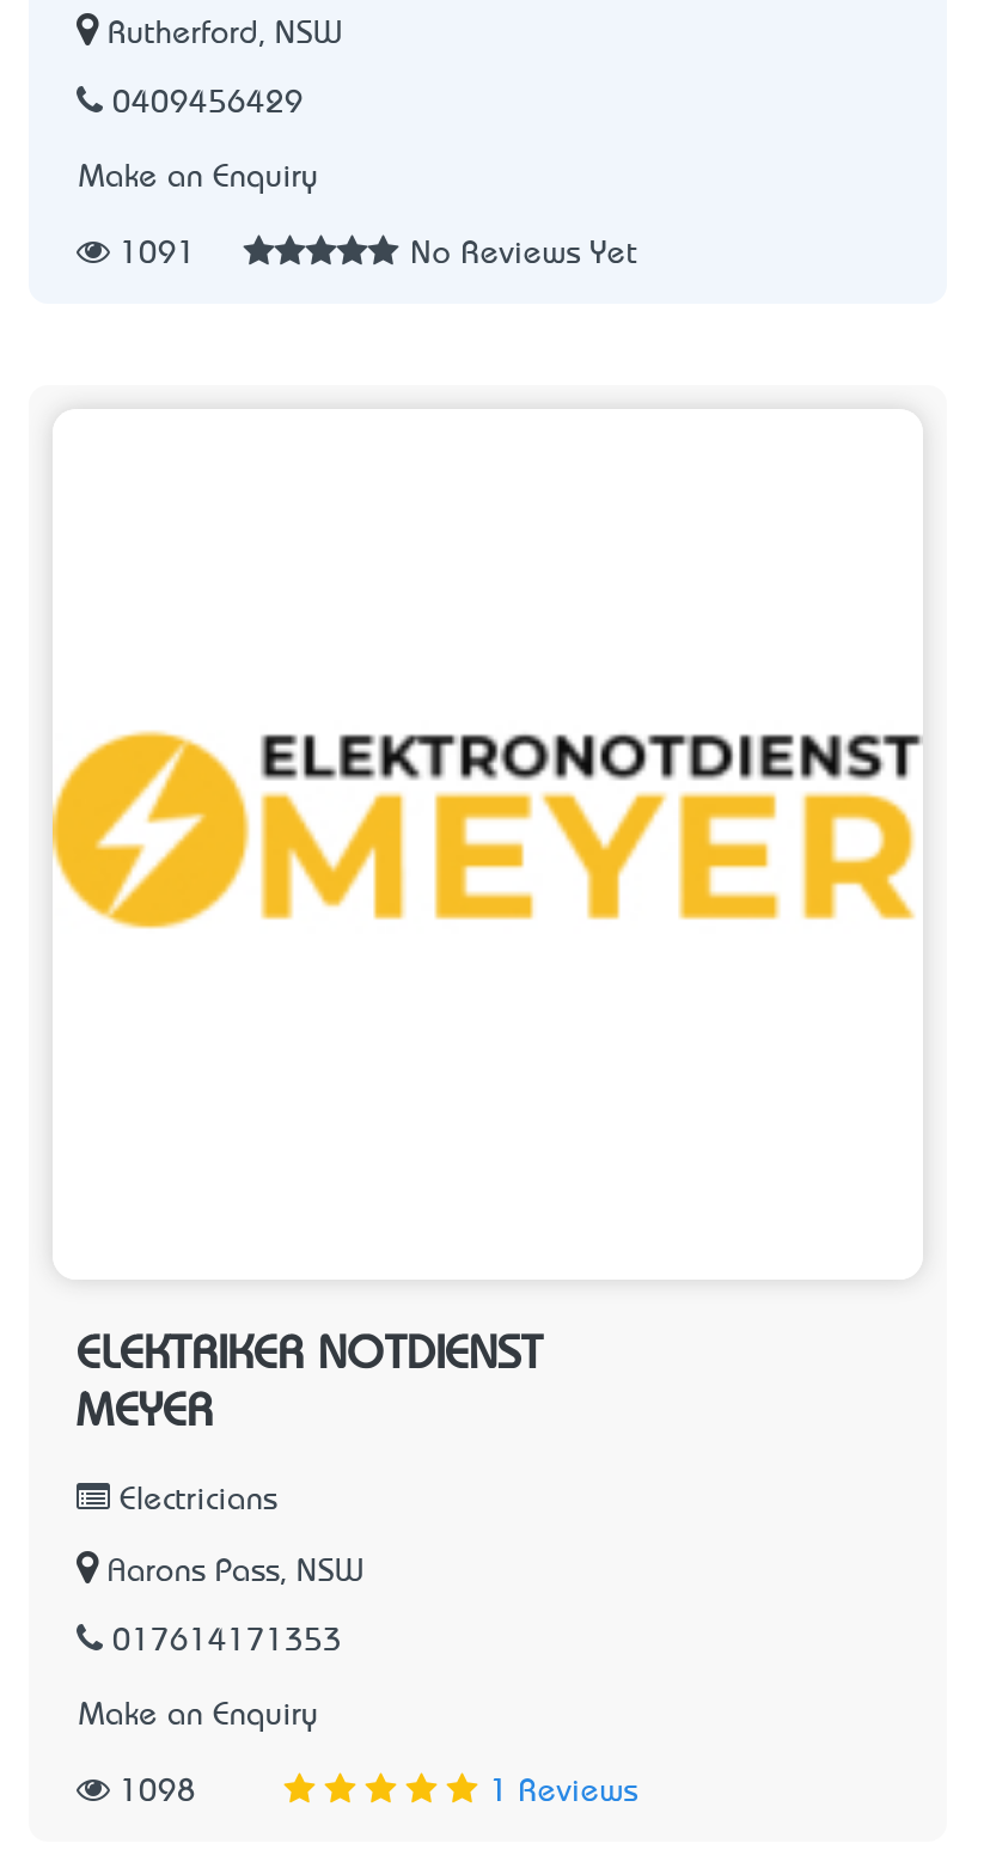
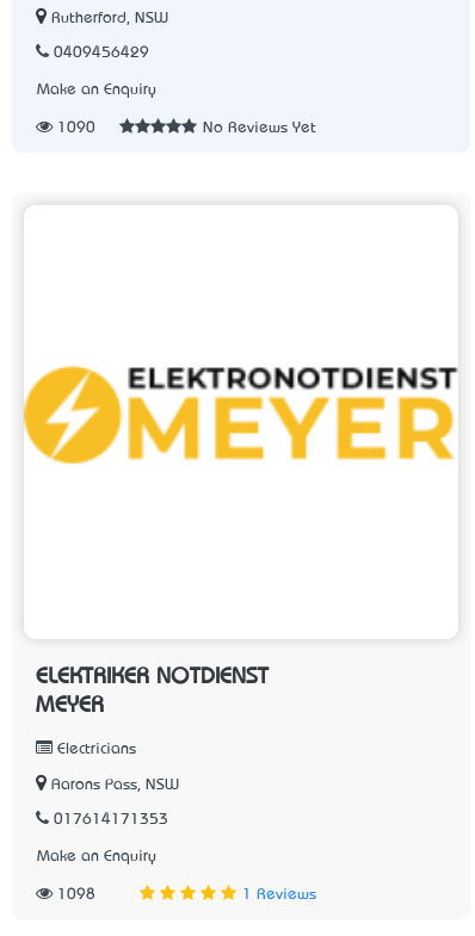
[110,240,196,271] 1091 -> [53,121,95,137] 1090

